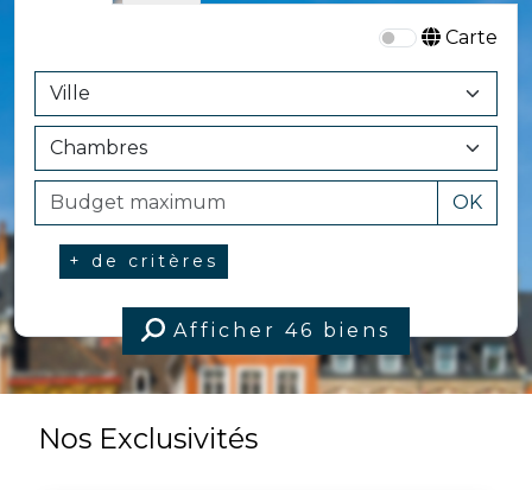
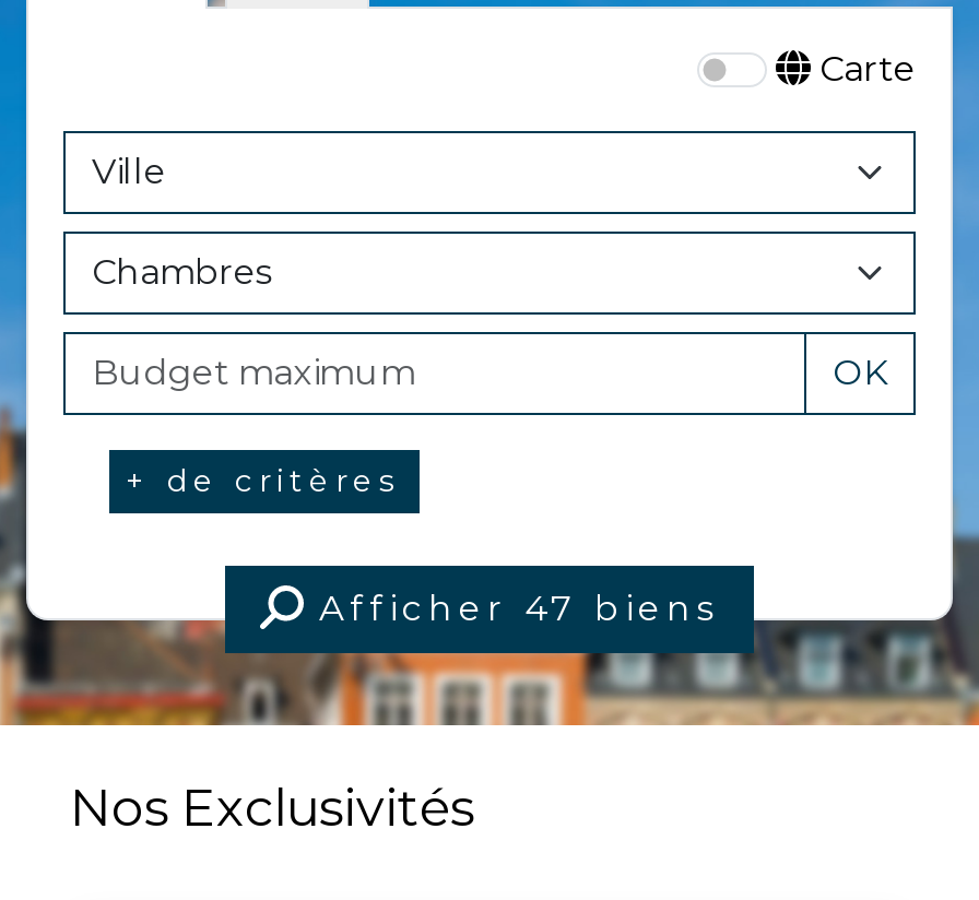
[165,319,391,342] Afficher 46 biens -> [304,588,719,629] Afficher 47 biens

